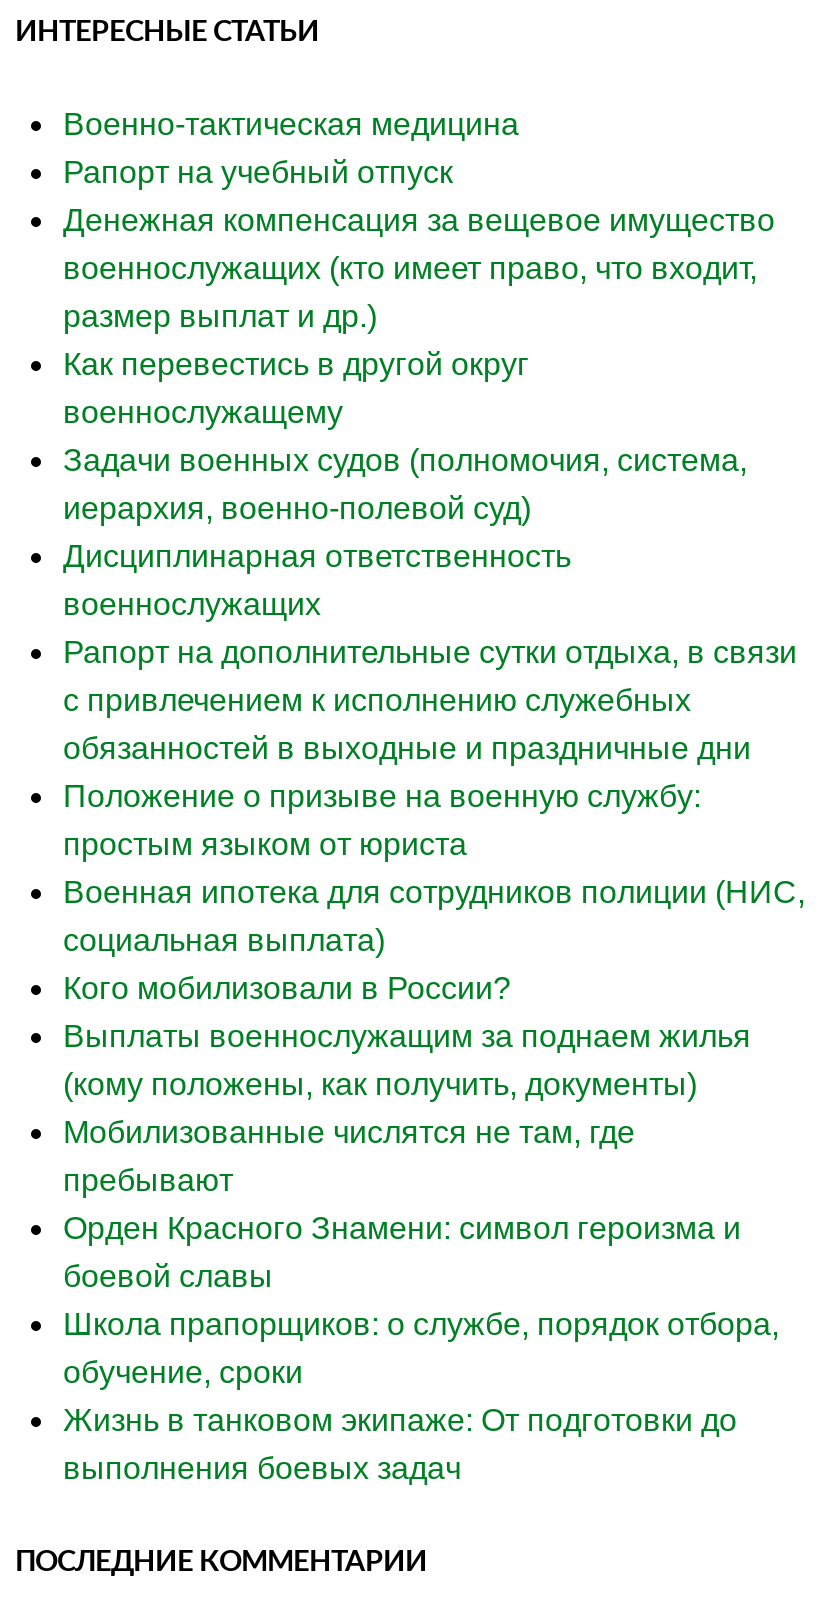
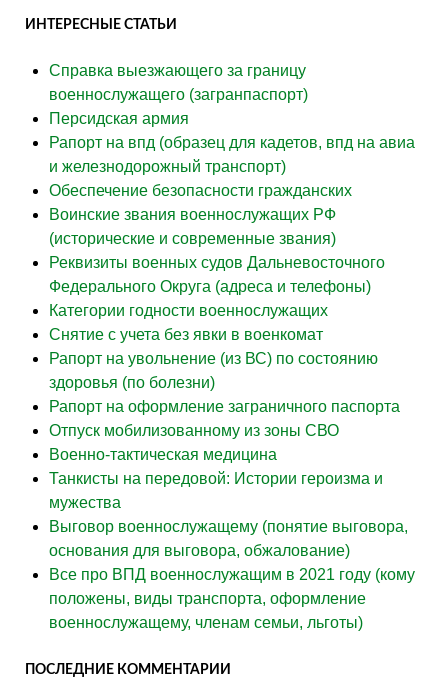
none -> [49,62,415,439] Справка выезжающего за границу | военнослужащего (загранпаспорт) | Персидская армия | Рапорт на впд (образец для кадетов, впд на авиа | и железнодорожный транспорт) | Обеспечение безопасности гражданских | Воинские звания военнослужащих РФ | (исторические и современные звания) | Реквизиты военных судов Дальневосточного | Федерального Округа (адреса и телефоны) | Категории годности военнослужащих | Снятие с учета без явки в военкомат | Рапорт на увольнение (из ВС) по состоянию | здоровья (по болезни) | Рапорт на оформление заграничного паспорта | Отпуск мобилизованному из зоны СВО
moved [63,107,519,141] -> [49,446,277,463]: Военно-тактическая медицина
[63,155,805,1485] Рапорт на учебный отпуск | Денежная компенсация за вещевое имущество | военнослужащих (кто имеет право, что входит, | размер выплат и др.) | Как перевестись в другой округ | военнослужащему | Задачи военных судов (полномочия, система, | иерархия, военно-полевой суд) | Дисциплинарная ответственность | военнослужащих | Рапорт на дополнительные сутки отдыха, в связи | с привлечением к исполнению служебных | обязанностей в выходные и праздничные дни | Положение о призыве на военную службу: | простым языком от юриста | Военная ипотека для сотрудников полиции (НИС, | социальная выплата) | Кого мобилизовали в России? | Выплаты военнослужащим за поднаем жилья | (кому положены, как получить, документы) | Мобилизованные числятся не там, где | пребывают | Орден Красного Знамени: символ героизма и | боевой славы | Школа прапорщиков: о службе, порядок отбора, | обучение, сроки | Жизнь в танковом экипаже: От подготовки до | выполнения боевых задач -> [49,470,415,631] Танкисты на передовой: Истории героизма и | мужества | Выговор военнослужащему (понятие выговора, | основания для выговора, обжалование) | Все про ВПД военнослужащим в 2021 году (кому | положены, виды транспорта, оформление | военнослужащему, членам семьи, льготы)

